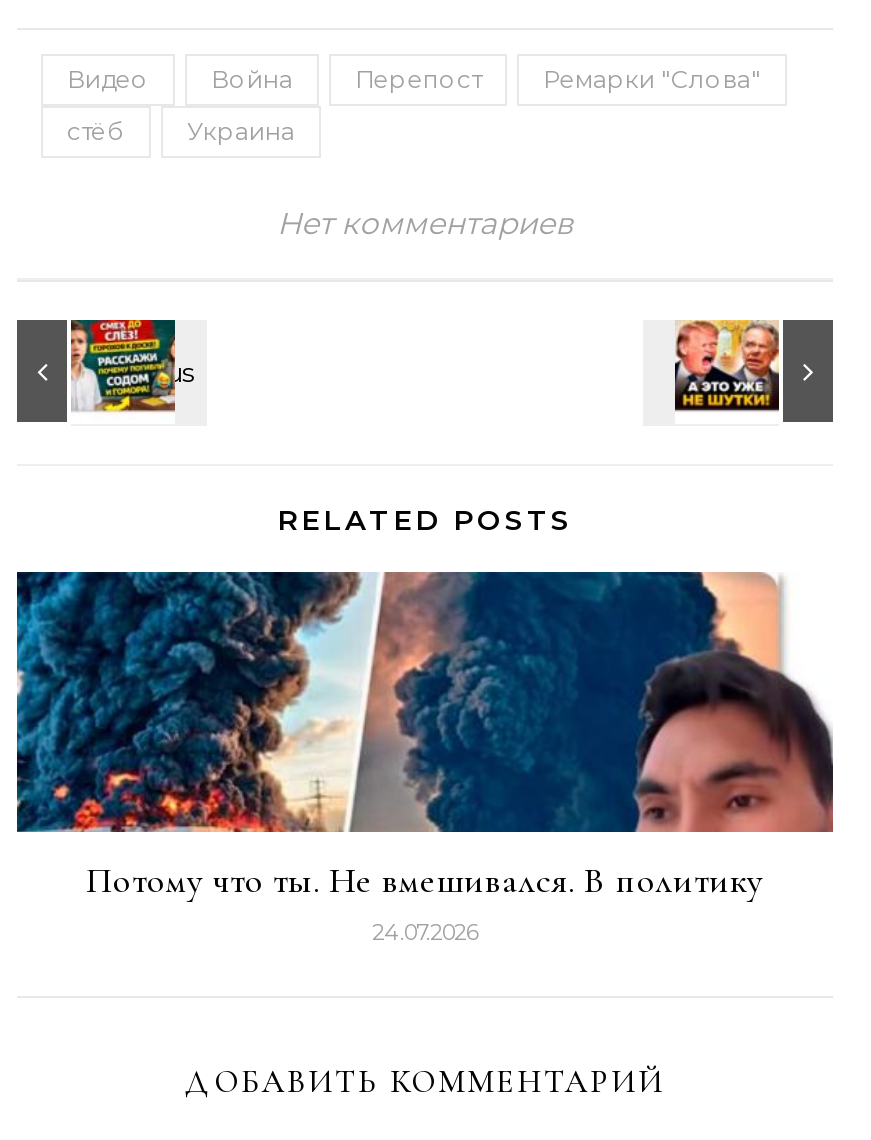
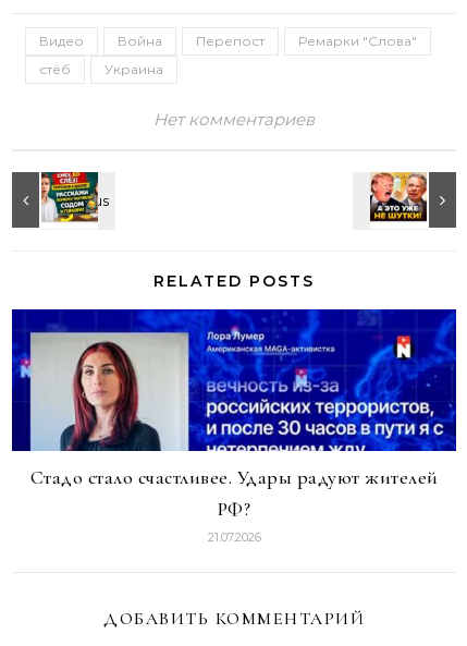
[15,570,835,946] [image] | Потому что ты. Не вмешивался. В политику | 24.07.2026 -> [11,308,457,545] [image] | Стадо стало счастливее. Удары радуют жителей | РФ? | 21.07.2026

